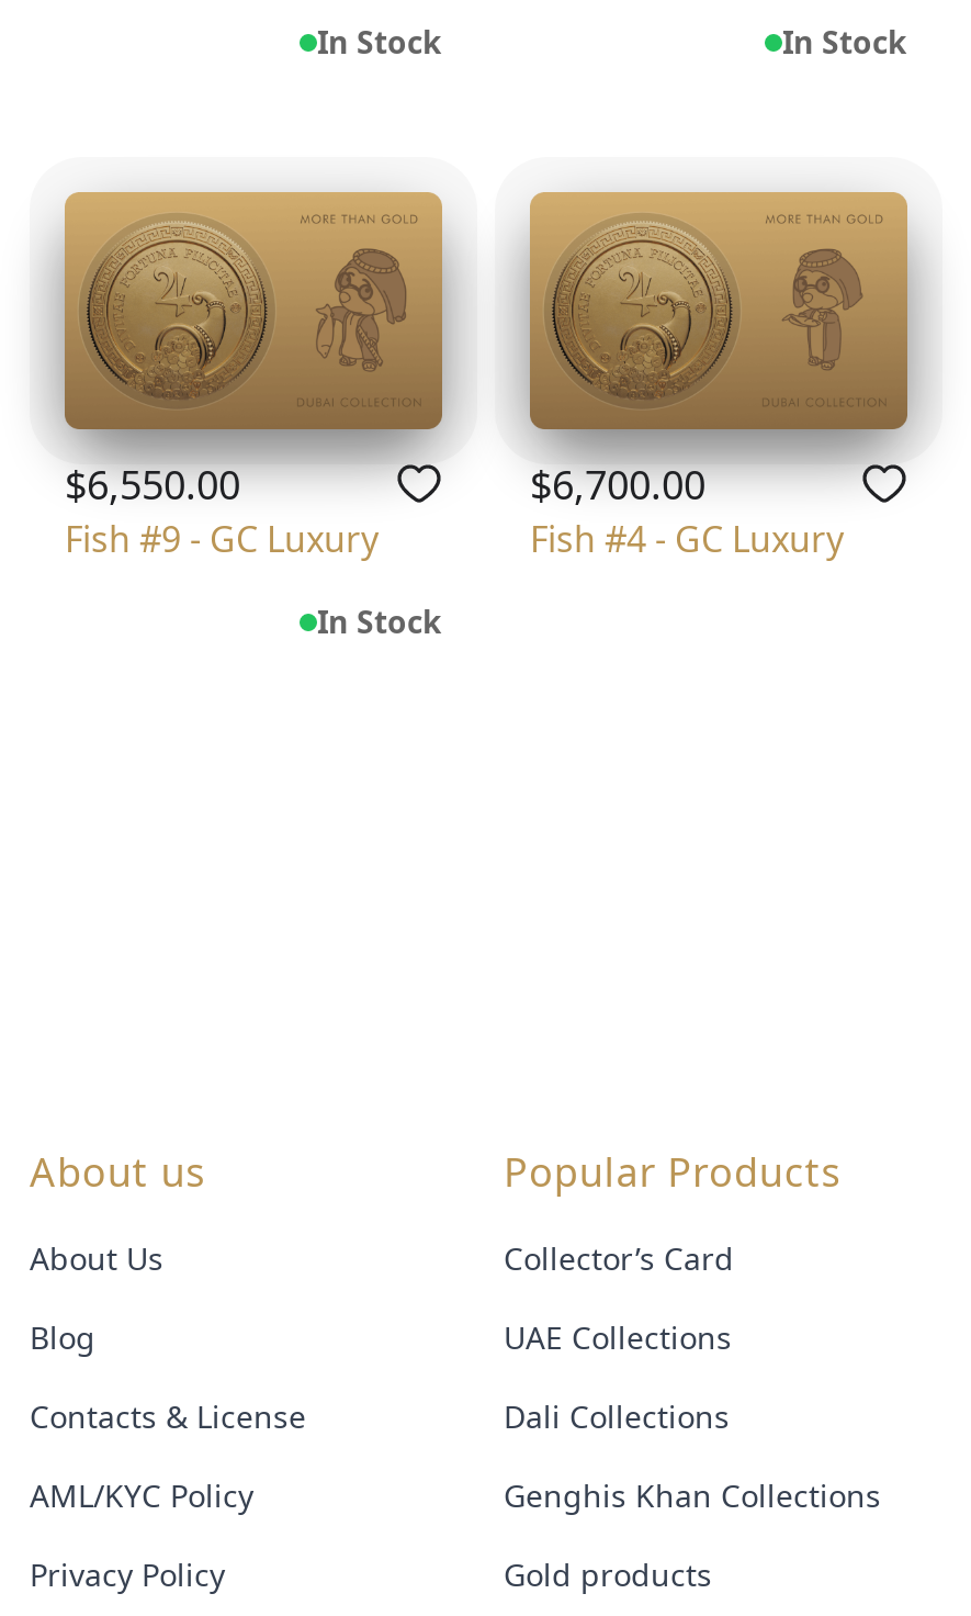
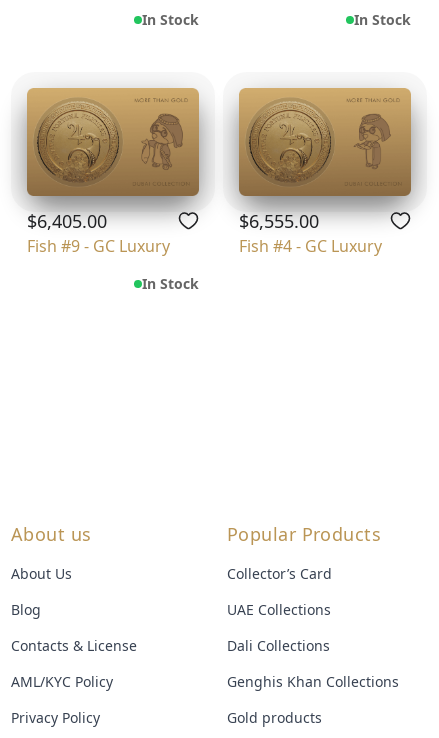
[65,458,240,511] $6,550.00 -> [27,209,107,233] $6,405.00
[530,458,705,511] $6,700.00 -> [239,209,319,233] $6,555.00

